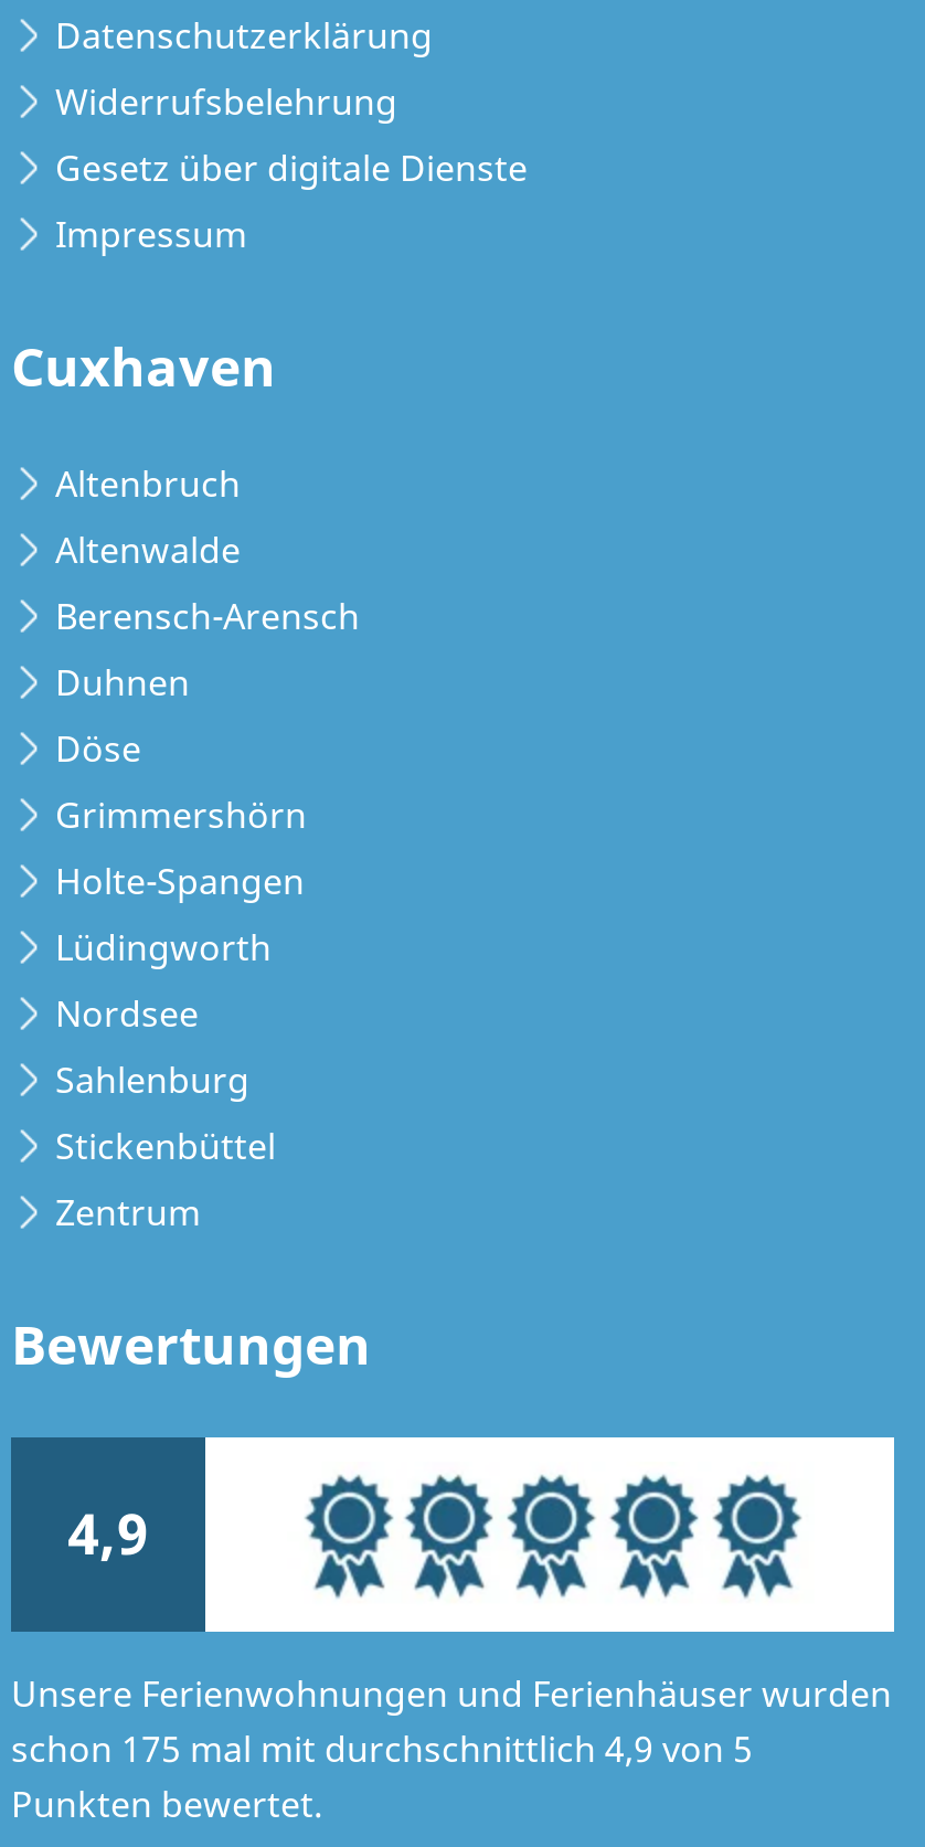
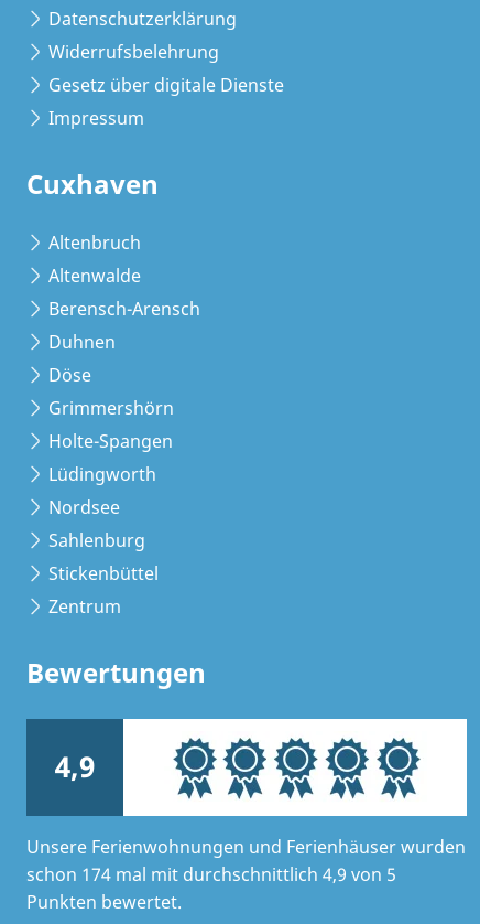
[11,1725,753,1774] schon 175 mal mit durchschnittlich 4,9 von 5 -> [26,863,396,887] schon 174 mal mit durchschnittlich 4,9 von 5

